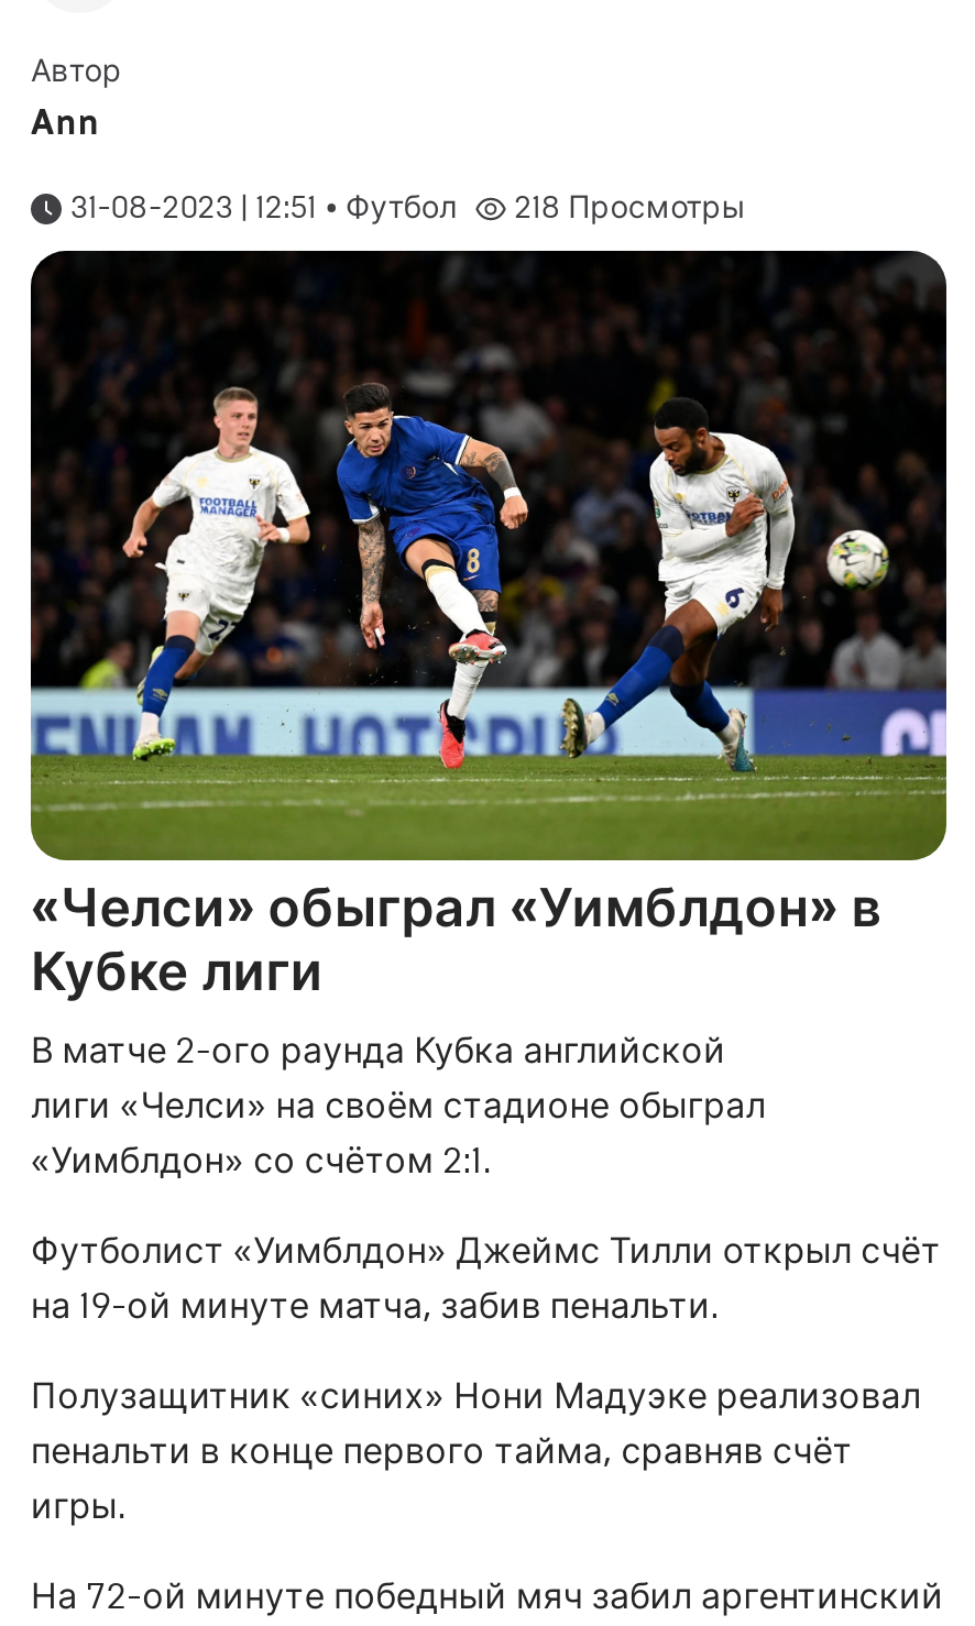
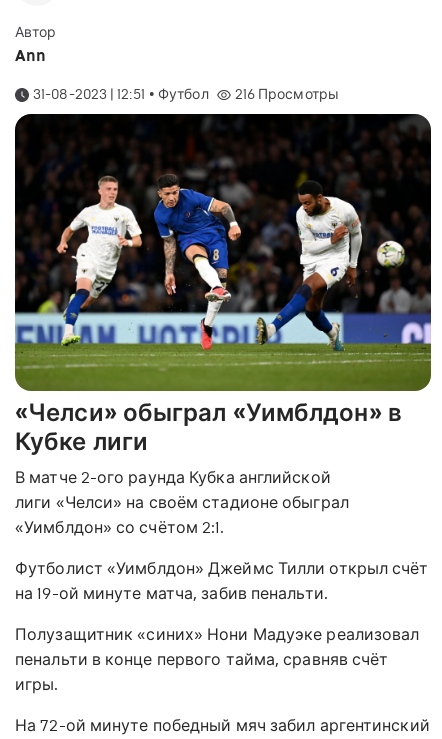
[514,189,746,227] 218 Просмотры -> [235,86,339,103] 216 Просмотры

